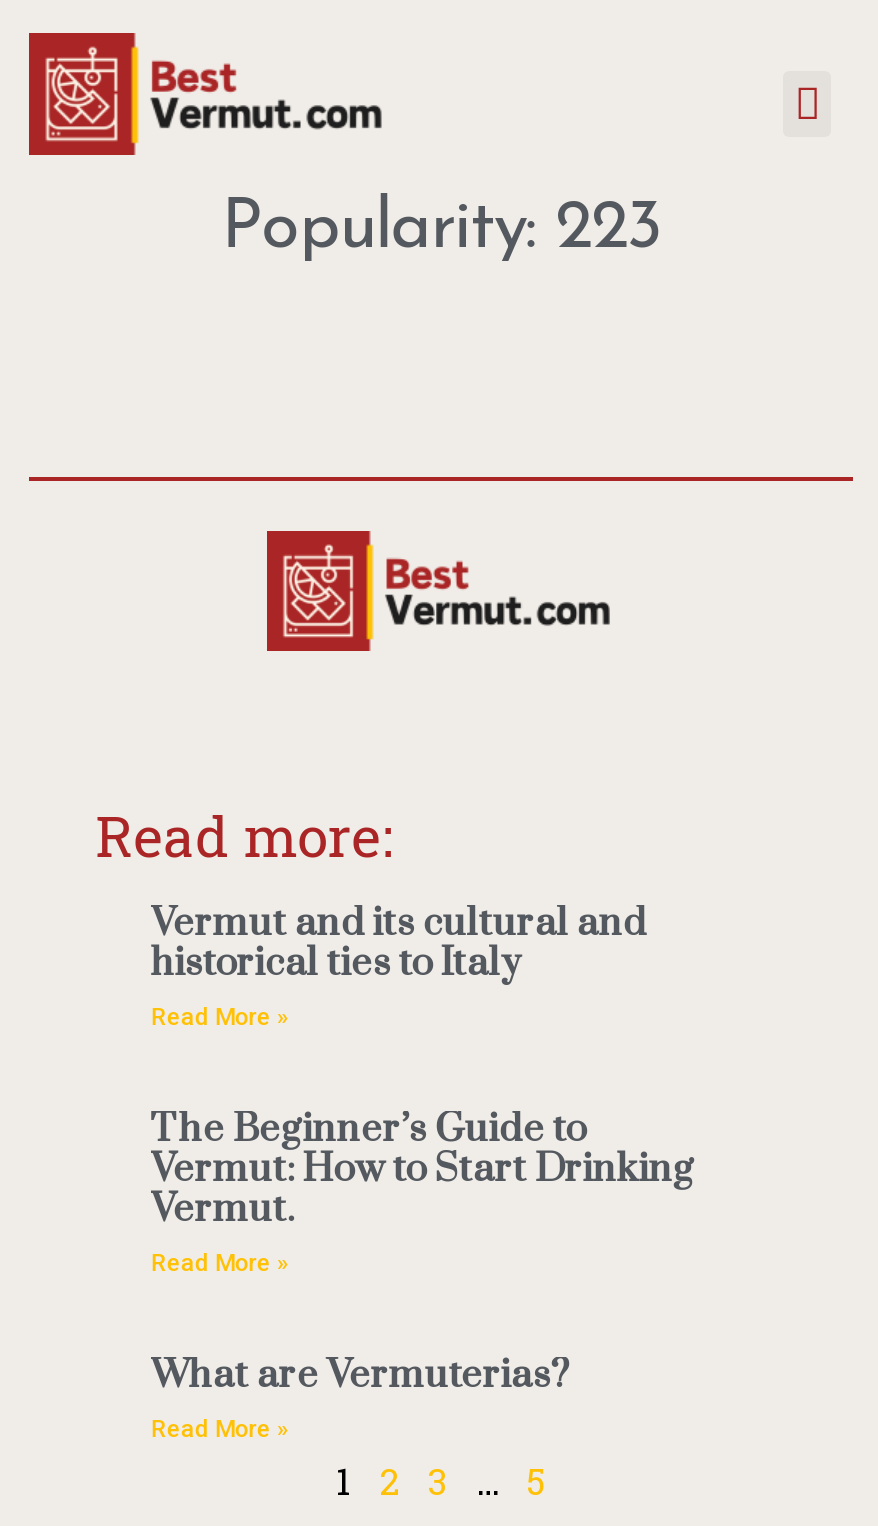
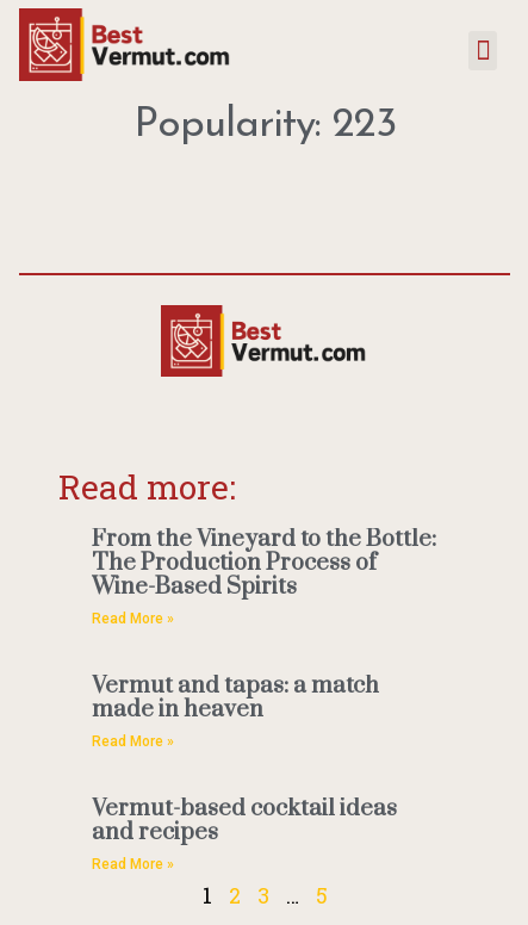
[151,899,647,989] Vermut and its cultural and | historical ties to Italy -> [92,525,436,602] From the Vineyard to the Bottle: | The Production Process of | Wine-Based Spirits
[151,1105,695,1235] The Beginner’s Guide to | Vermut: How to Start Drinking | Vermut. -> [92,671,379,725] Vermut and tapas: a match | made in heaven
[151,1351,571,1401] What are Vermuterias? -> [92,794,397,848] Vermut-based cocktail ideas | and recipes

